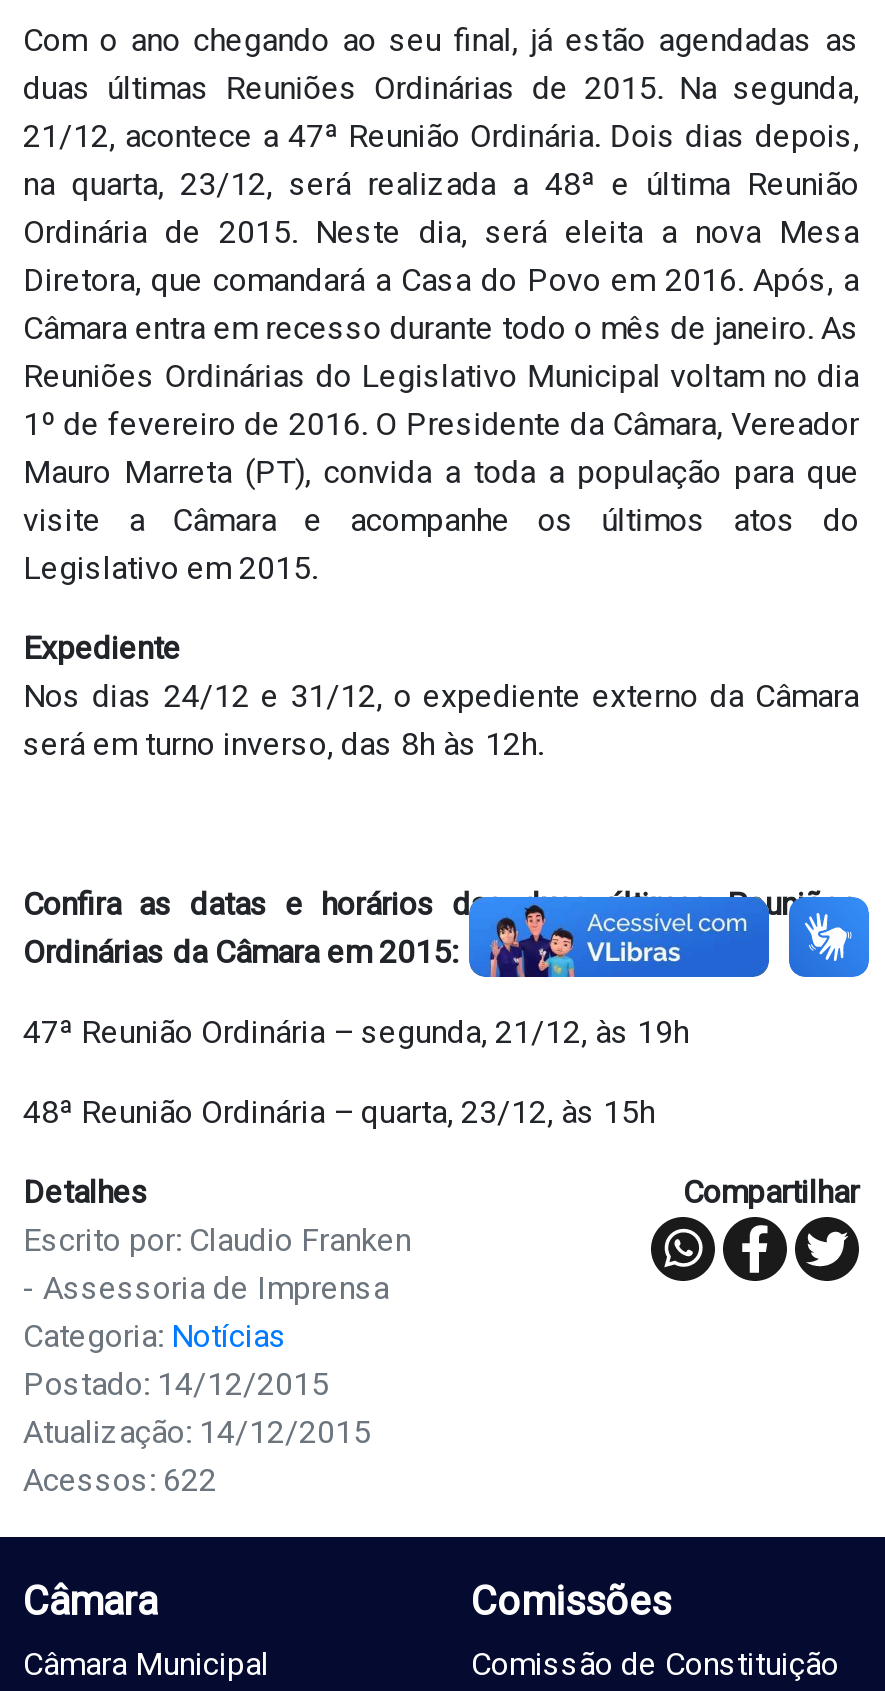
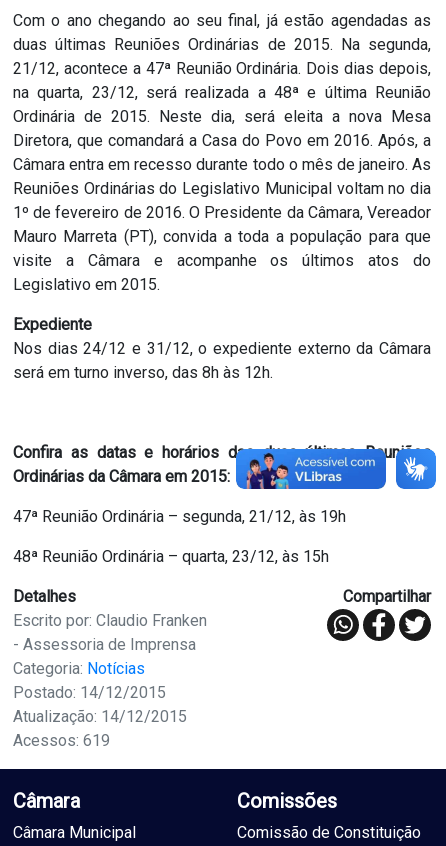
[23,1462,217,1500] Acessos: 622 -> [13,731,110,750] Acessos: 619

